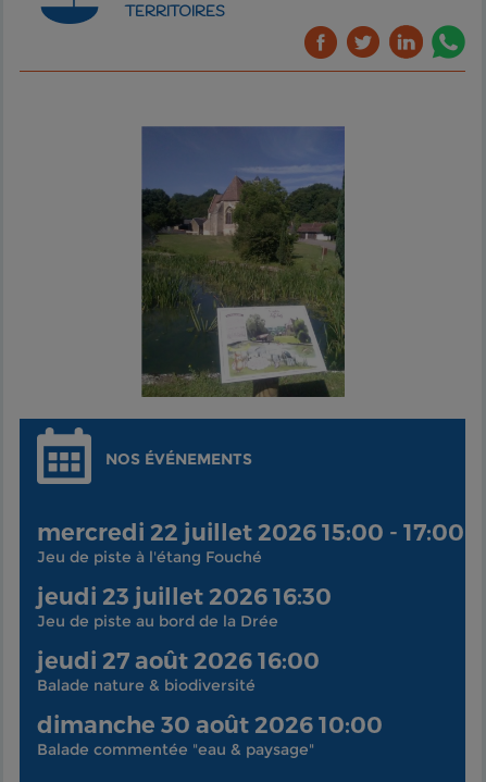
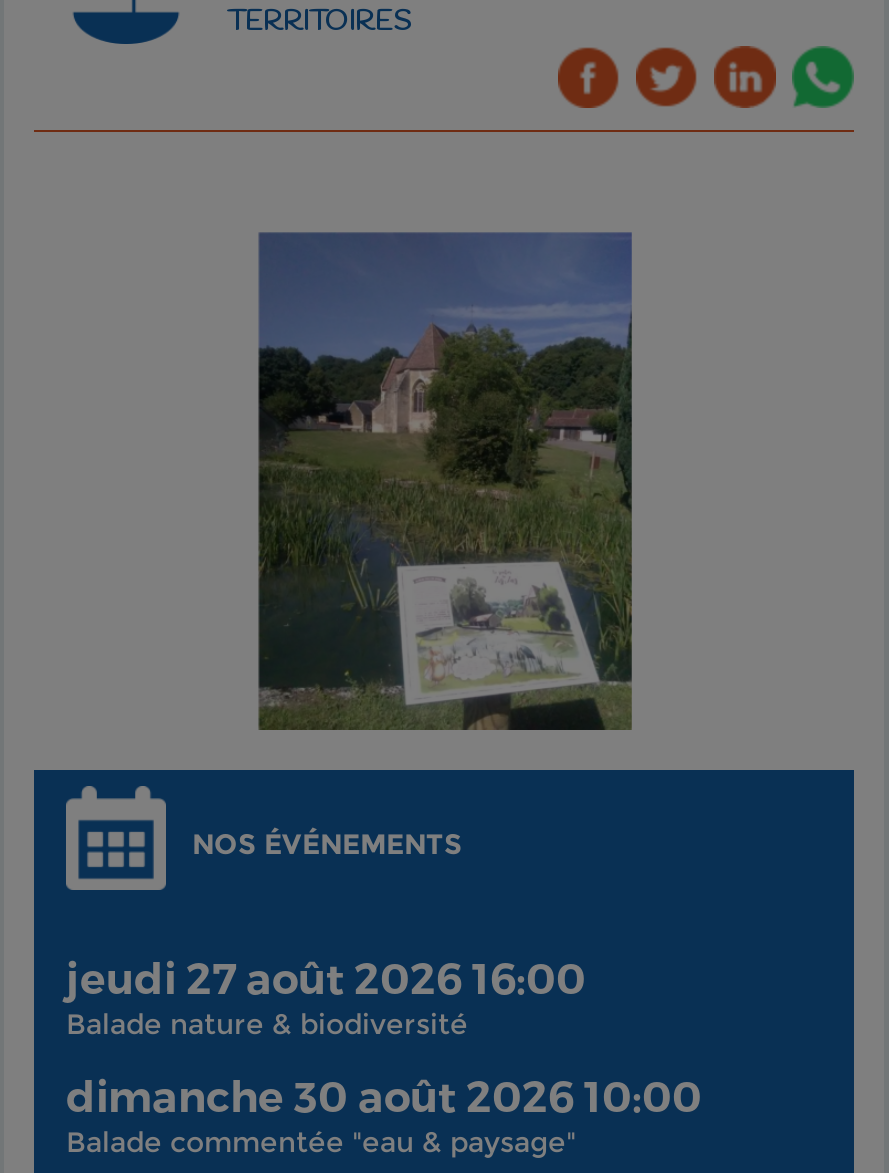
[37,518,464,631] mercredi 22 juillet 2026 15:00 - 17:00 | Jeu de piste à l'étang Fouché | jeudi 23 juillet 2026 16:30 | Jeu de piste au bord de la Drée -> none

